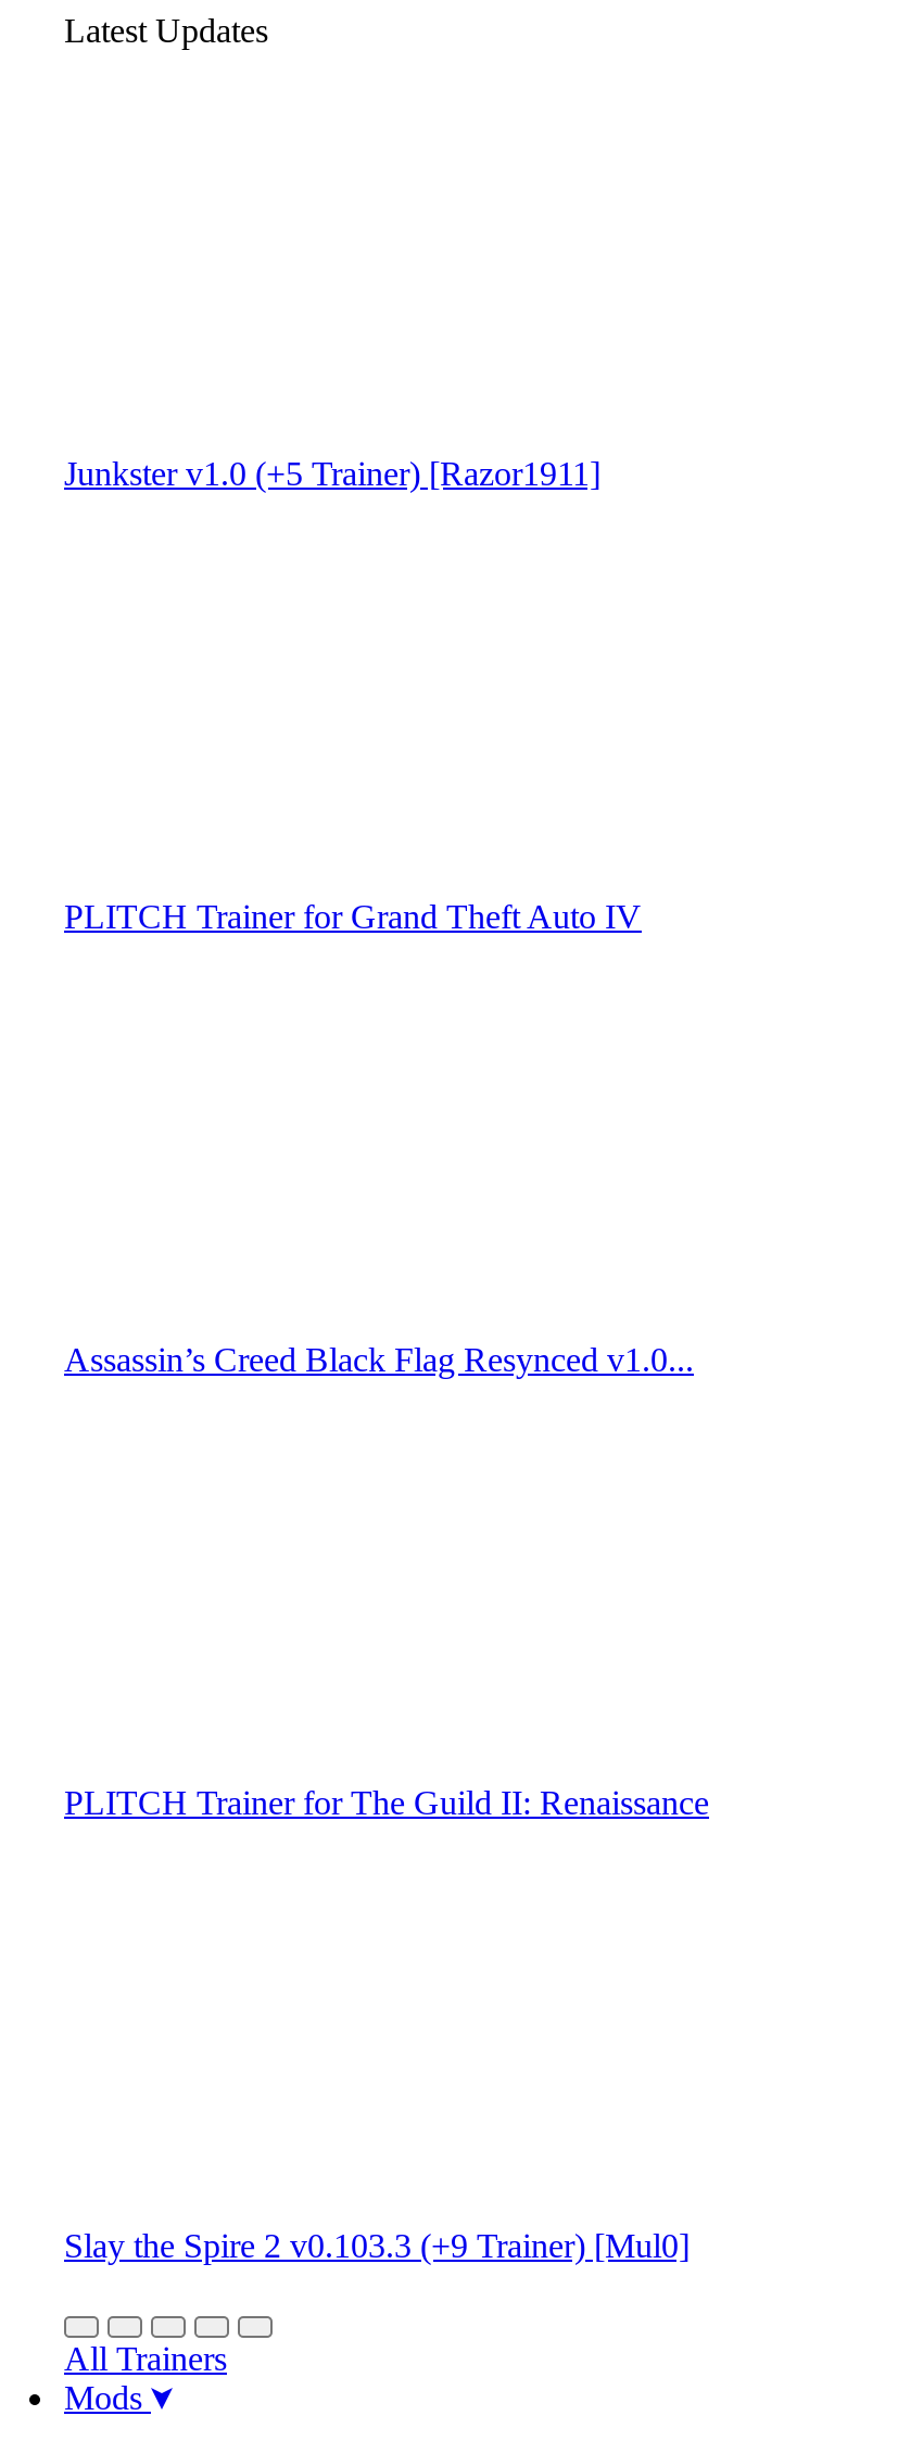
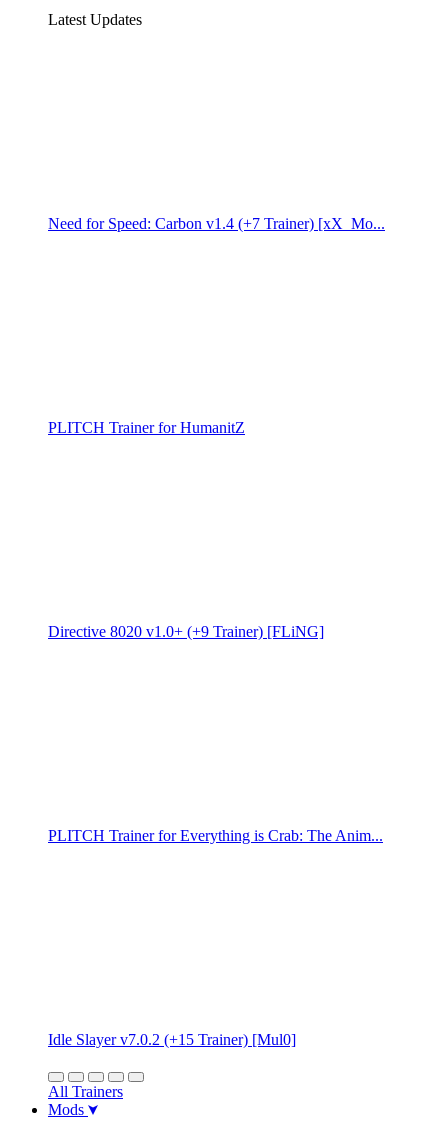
[64,455,600,492] Junkster v1.0 (+5 Trainer) [Razor1911] -> [48,215,385,232] Need for Speed: Carbon v1.4 (+7 Trainer) [xX_Mo...
[64,898,642,935] PLITCH Trainer for Grand Theft Auto IV -> [48,419,245,436] PLITCH Trainer for HumanitZ
[64,1341,694,1378] Assassin’s Creed Black Flag Resynced v1.0... -> [48,623,324,640] Directive 8020 v1.0+ (+9 Trainer) [FLiNG]
[64,1784,709,1821] PLITCH Trainer for The Guild II: Renaissance -> [48,827,383,844] PLITCH Trainer for Everything is Crab: The Anim...
[64,2227,690,2264] Slay the Spire 2 v0.103.3 (+9 Trainer) [Mul0] -> [48,1031,296,1048] Idle Slayer v7.0.2 (+15 Trainer) [Mul0]

